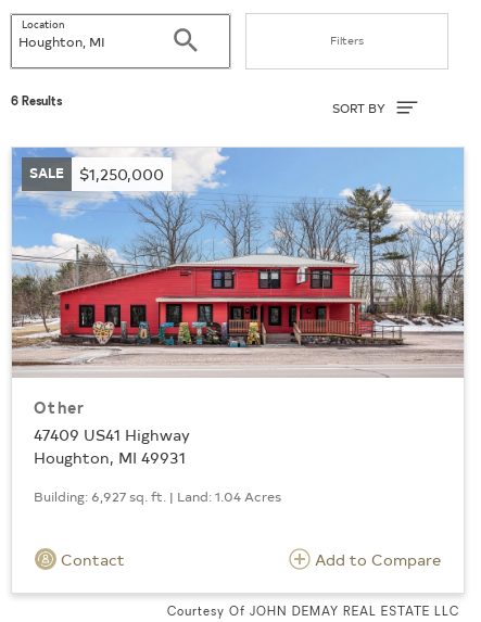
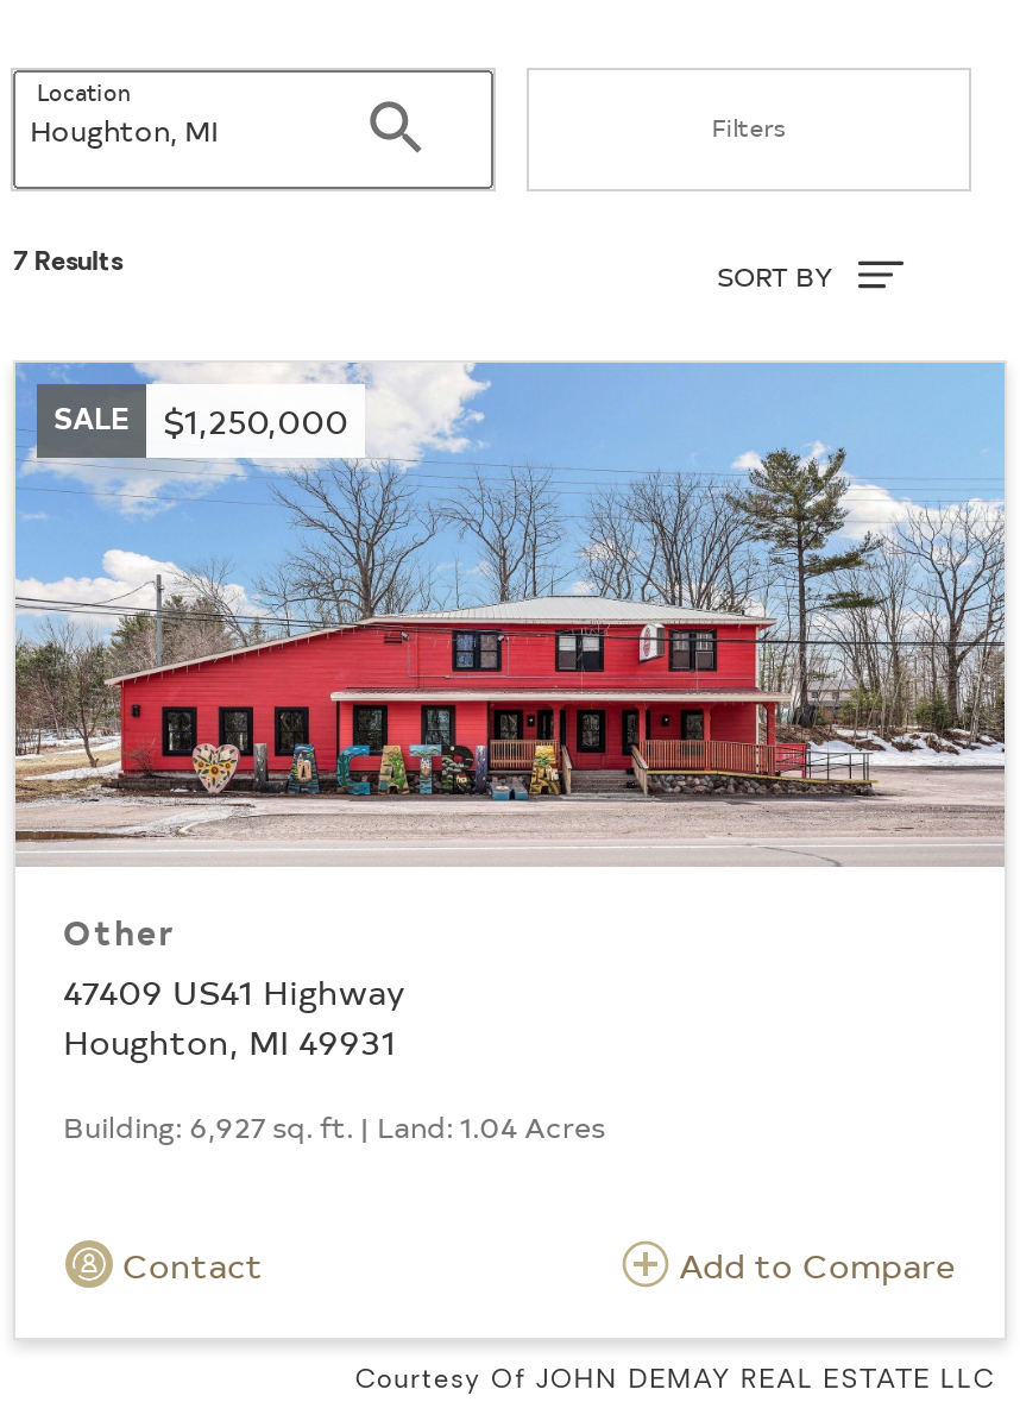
[11,96,62,108] 6 Results -> [13,250,122,276] 7 Results

